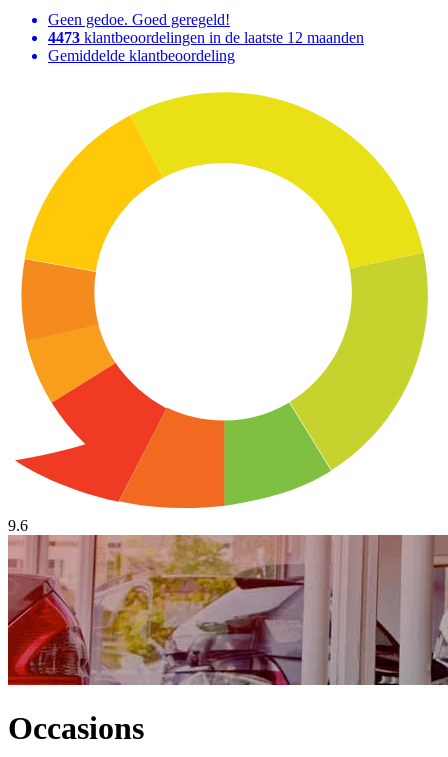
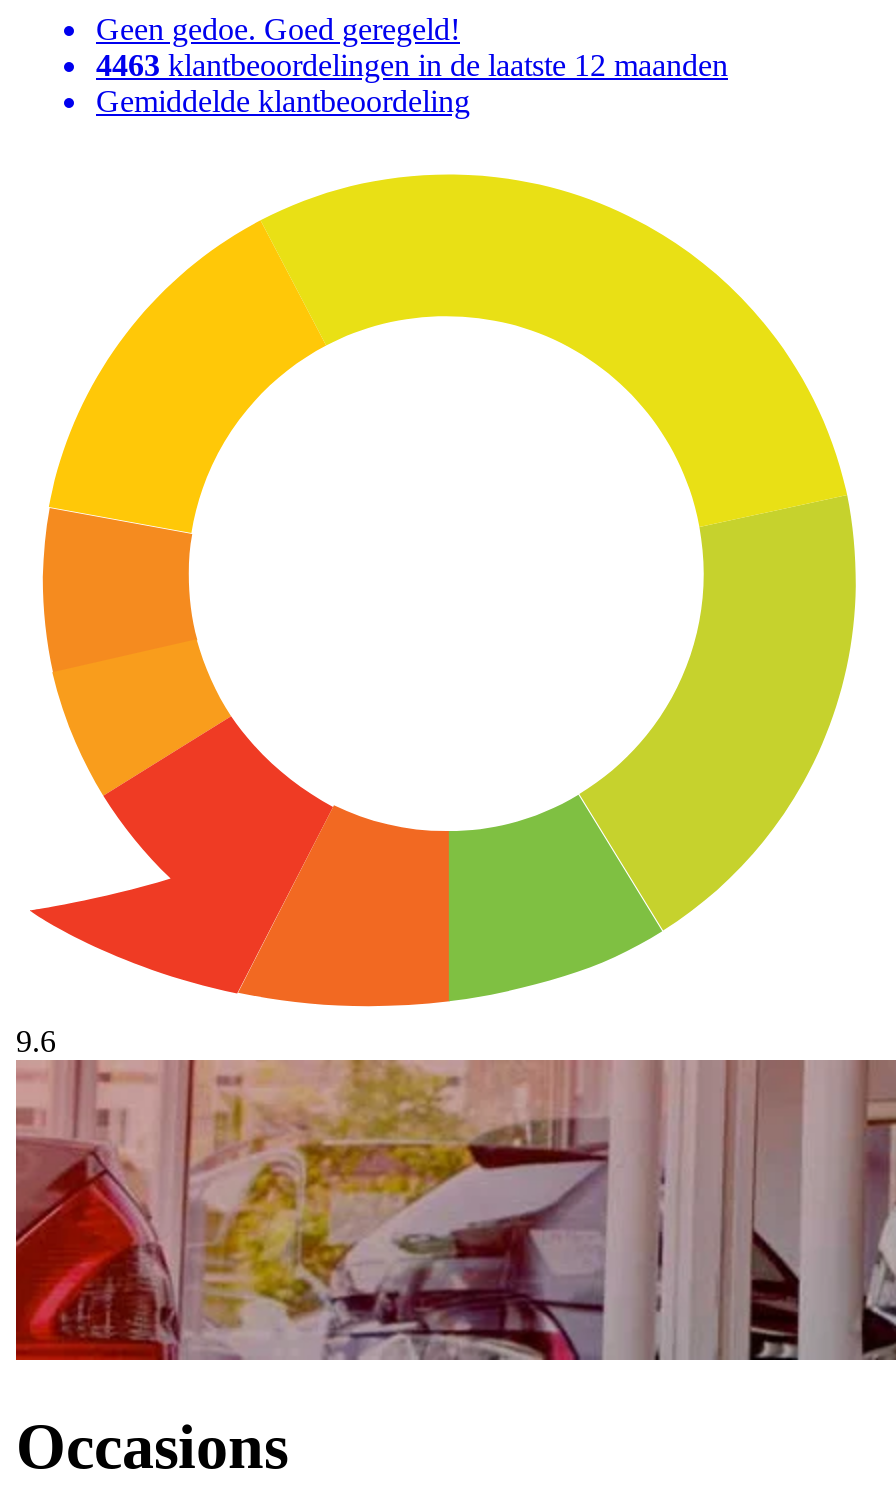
[48,29,364,46] 4473 klantbeoordelingen in de laatste 12 maanden -> [96,48,728,82] 4463 klantbeoordelingen in de laatste 12 maanden

